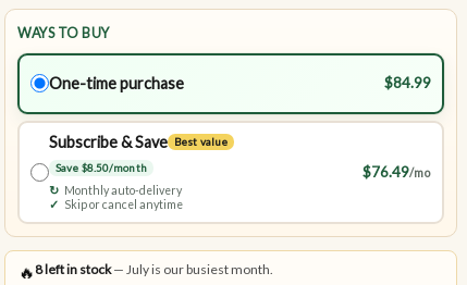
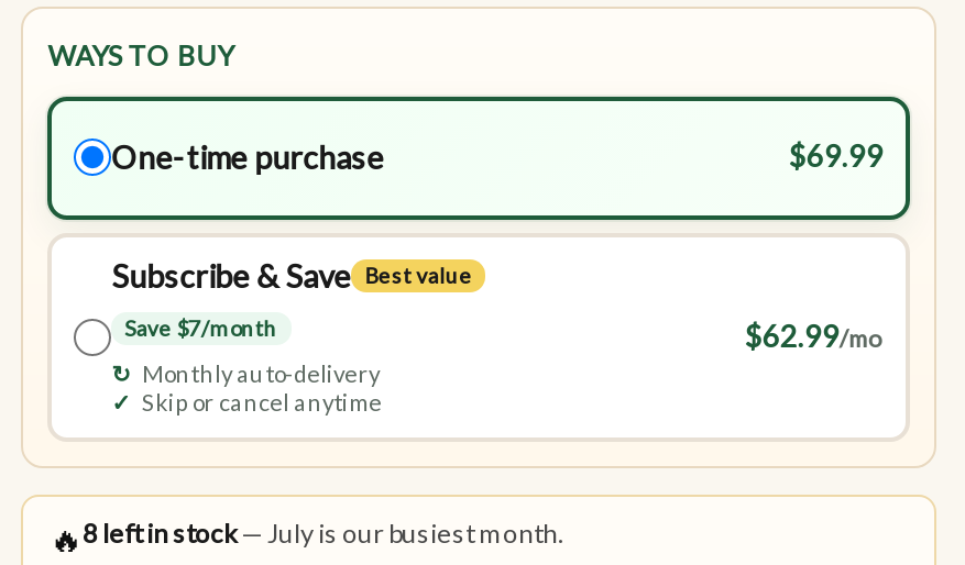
[384,74,431,92] $84.99 -> [789,139,883,174] $69.99
[56,161,147,174] Save $8.50/month -> [125,314,277,340] Save $7/month
[362,163,431,181] $76.49/mo -> [745,319,883,354] $62.99/mo

